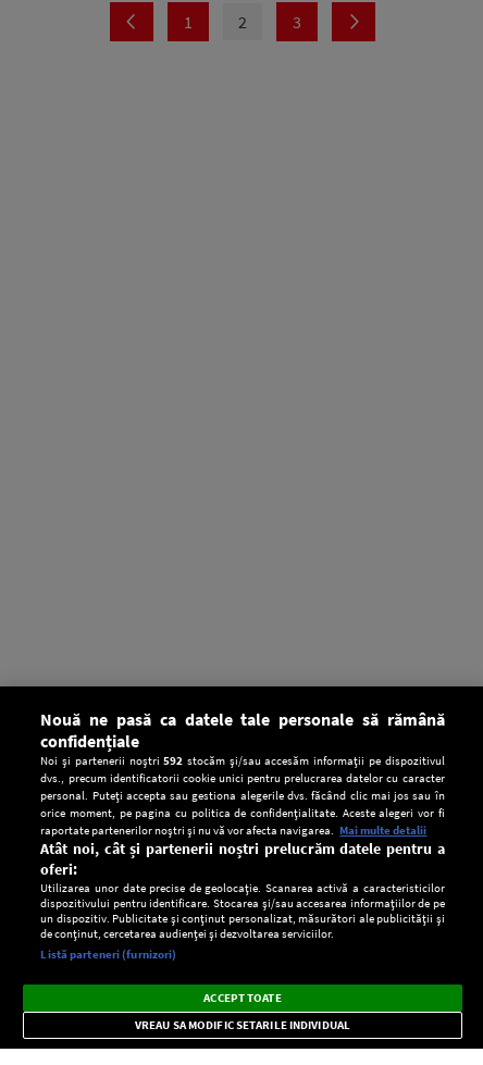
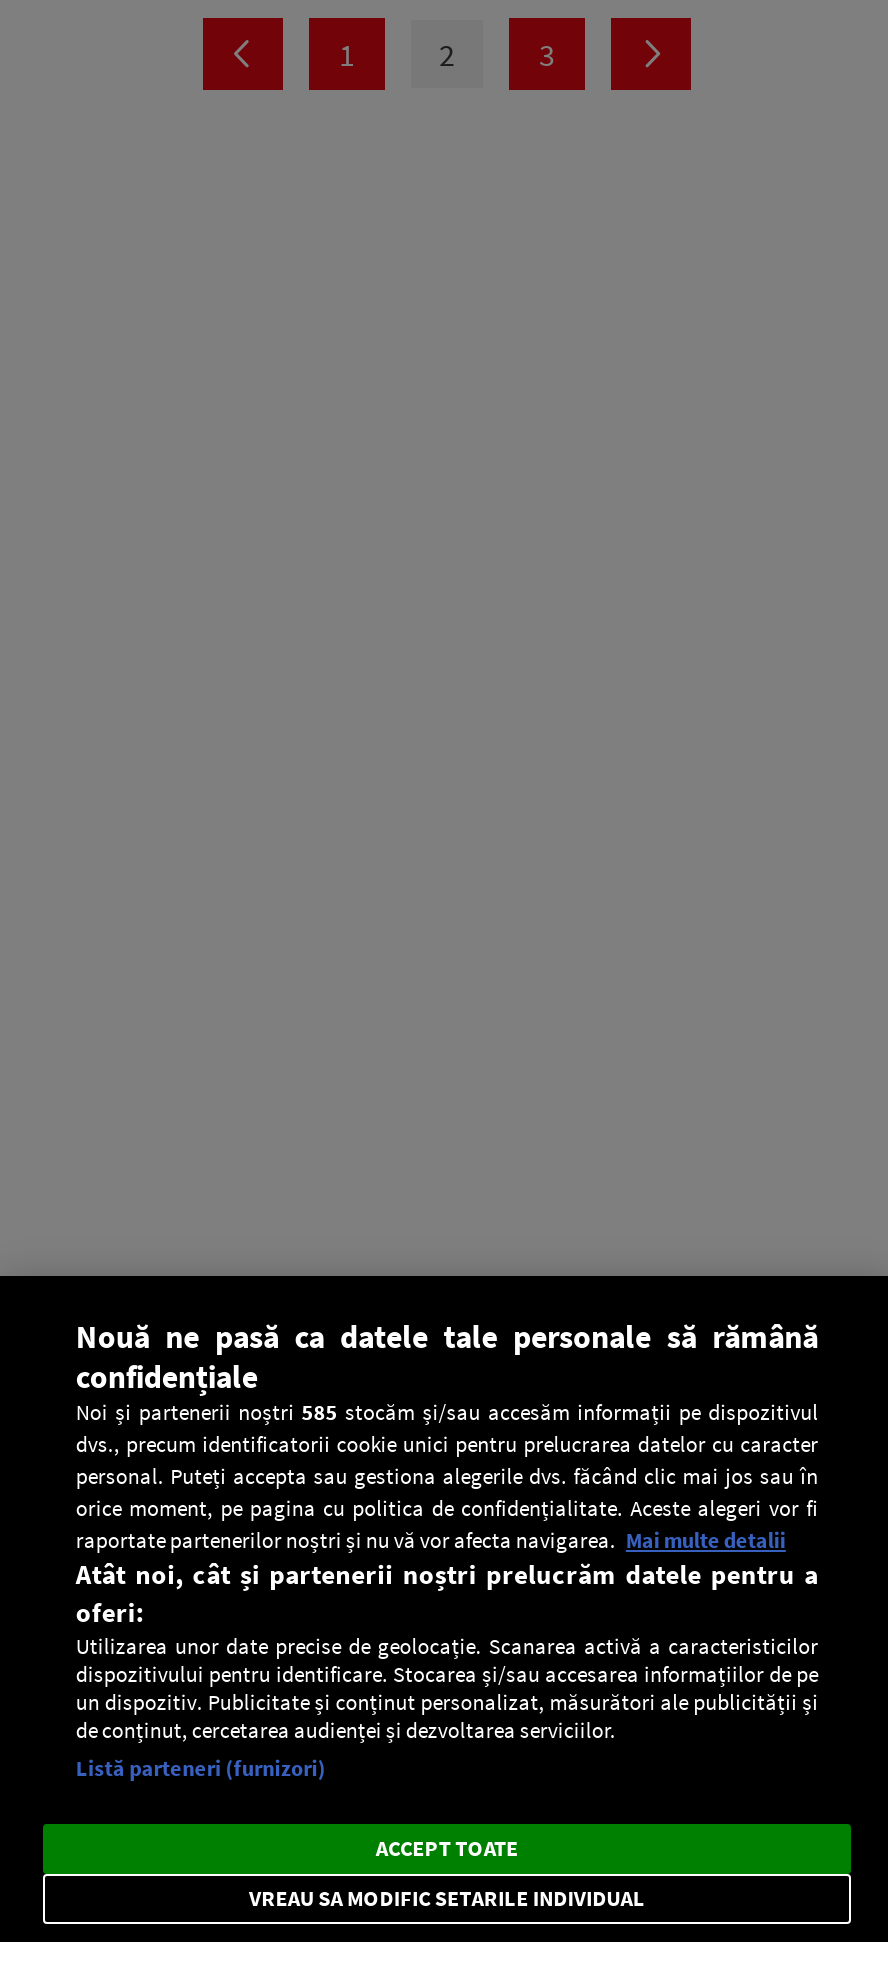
[41,753,444,768] Noi și partenerii noștri 592 stocăm și/sau accesăm informații pe dispozitivul -> [76,1398,818,1426] Noi și partenerii noștri 585 stocăm și/sau accesăm informații pe dispozitivul

